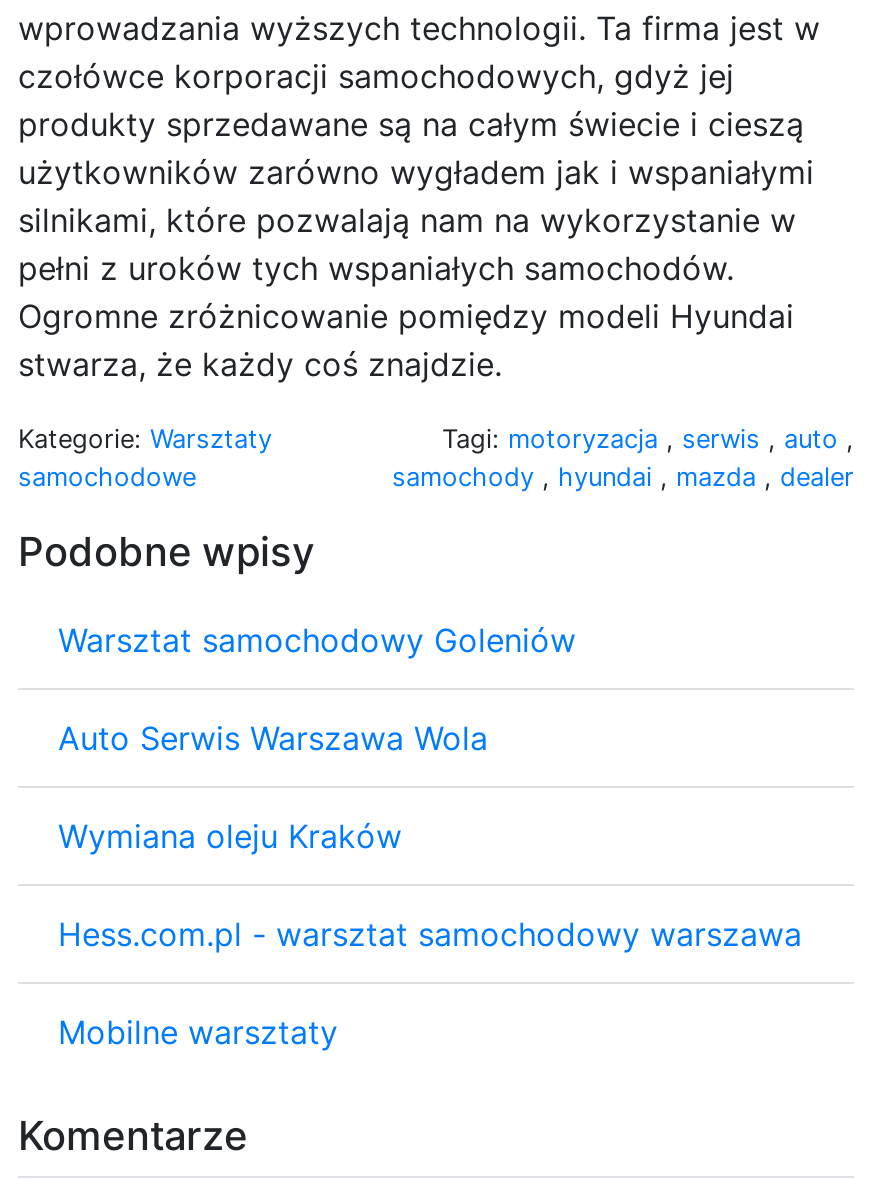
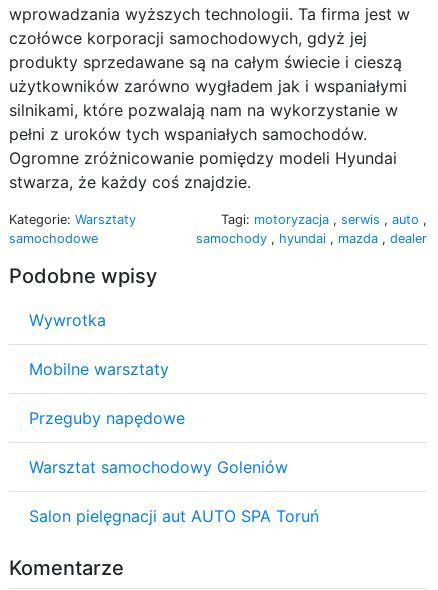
moved [58,619,576,659] -> [29,457,288,477]: Warsztat samochodowy Goleniów
[58,717,802,953] Auto Serwis Warszawa Wola | Wymiana oleju Kraków | Hess.com.pl - warsztat samochodowy warszawa -> [29,310,106,330] Wywrotka
moved [58,1011,338,1051] -> [29,359,169,379]: Mobilne warsztaty
none -> [29,408,319,526] Przeguby napędowe | Salon pielęgnacji aut AUTO SPA Toruń

